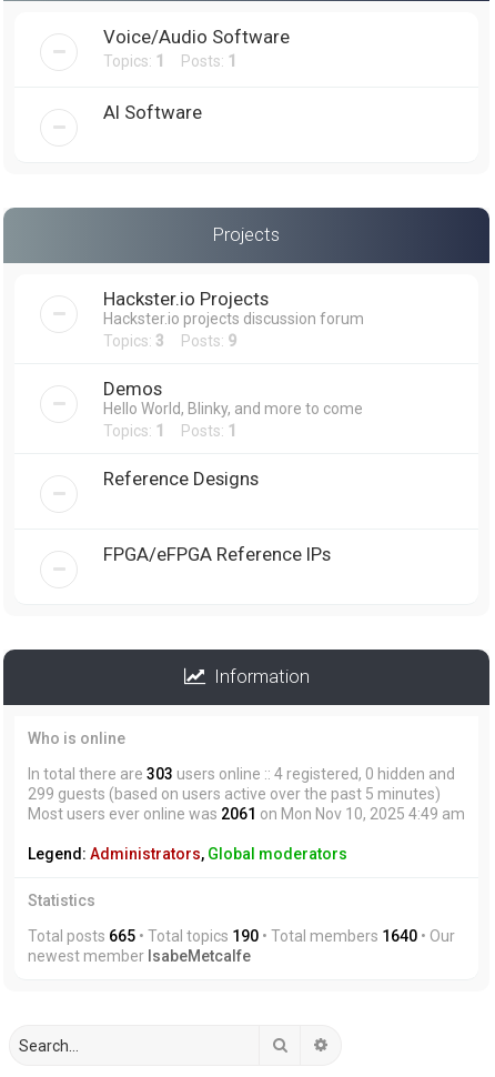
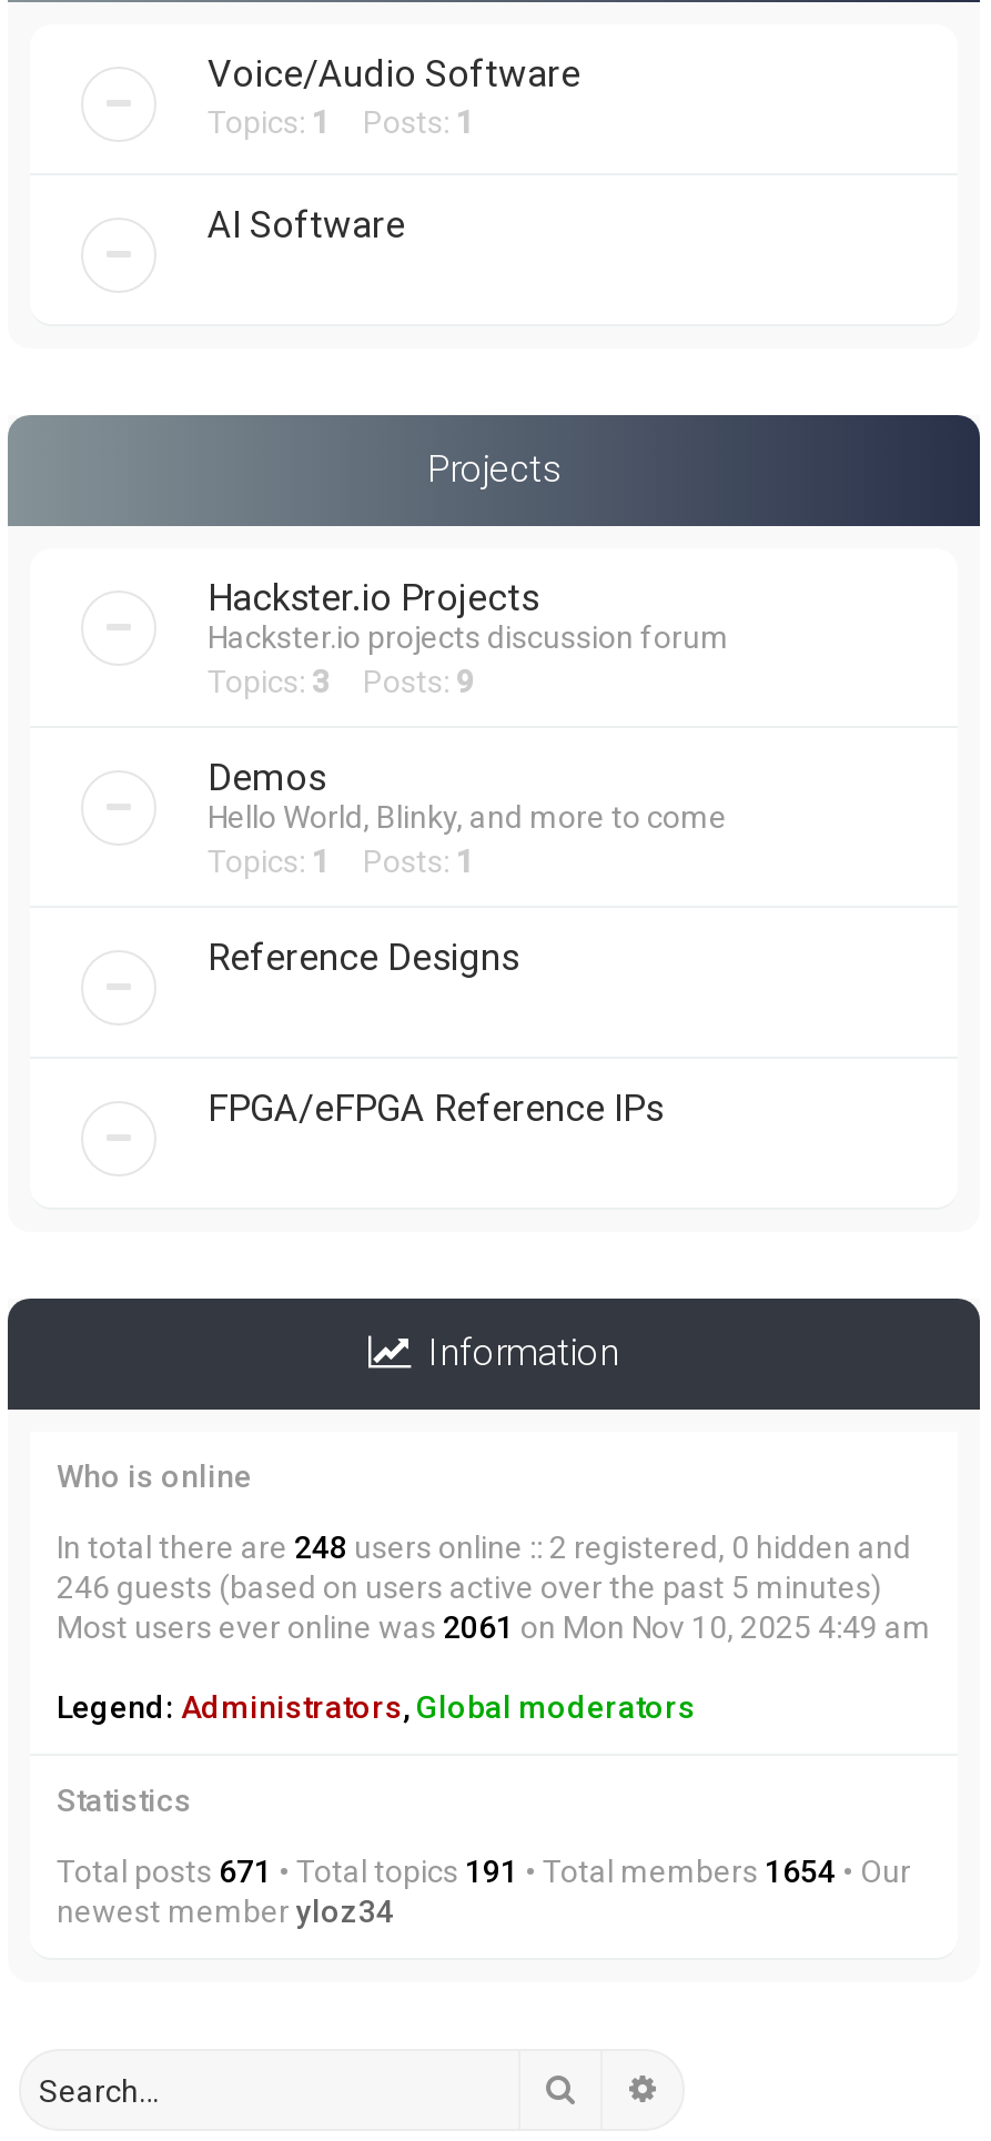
[28,765,455,783] In total there are 303 users online :: 4 registered, 0 hidden and -> [57,1529,911,1565] In total there are 248 users online :: 2 registered, 0 hidden and
[28,785,441,803] 299 guests (based on users active over the past 5 minutes) -> [57,1569,882,1605] 246 guests (based on users active over the past 5 minutes)
[28,927,455,945] Total posts 665 • Total topics 190 • Total members 1640 • Our -> [57,1854,911,1889] Total posts 671 • Total topics 191 • Total members 1654 • Our
[28,947,251,965] newest member IsabeMetcalfe -> [57,1893,394,1929] newest member yloz34

